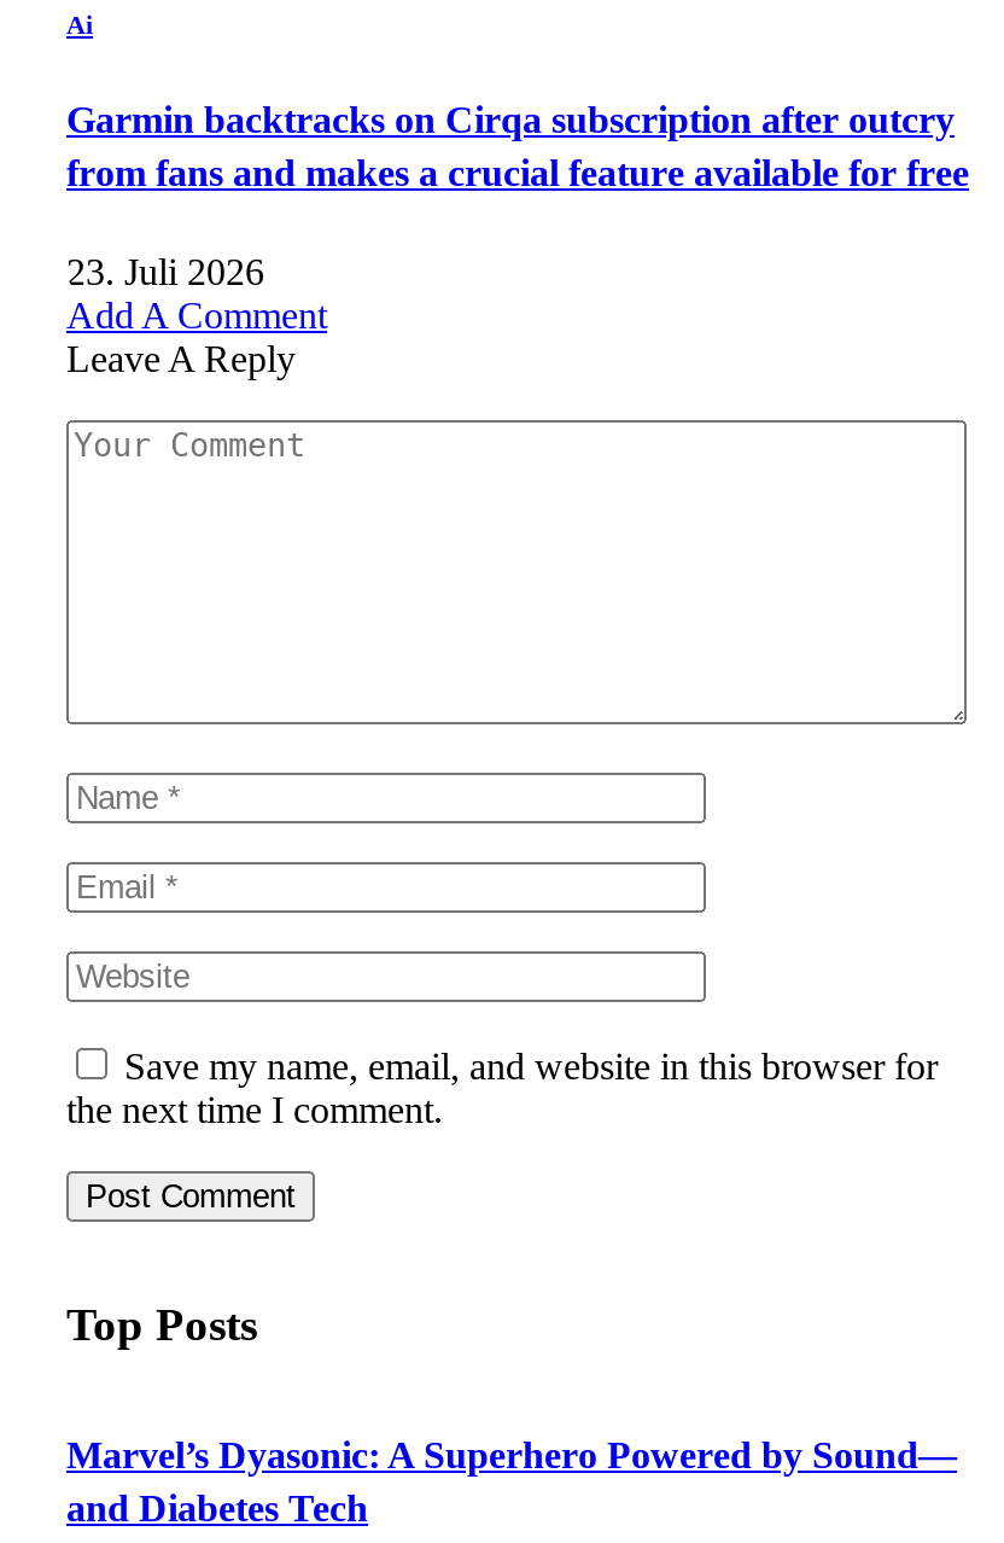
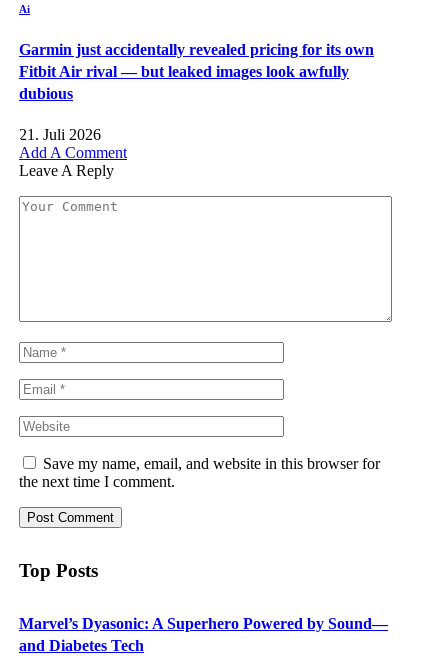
[66,98,969,192] Garmin backtracks on Cirqa subscription after outcry | from fans and makes a crucial feature available for free -> [19,41,374,102] Garmin just accidentally revealed pricing for its own | Fitbit Air rival — but leaked images look awfully | dubious
[66,251,264,292] 23. Juli 2026 -> [19,126,101,143] 21. Juli 2026

